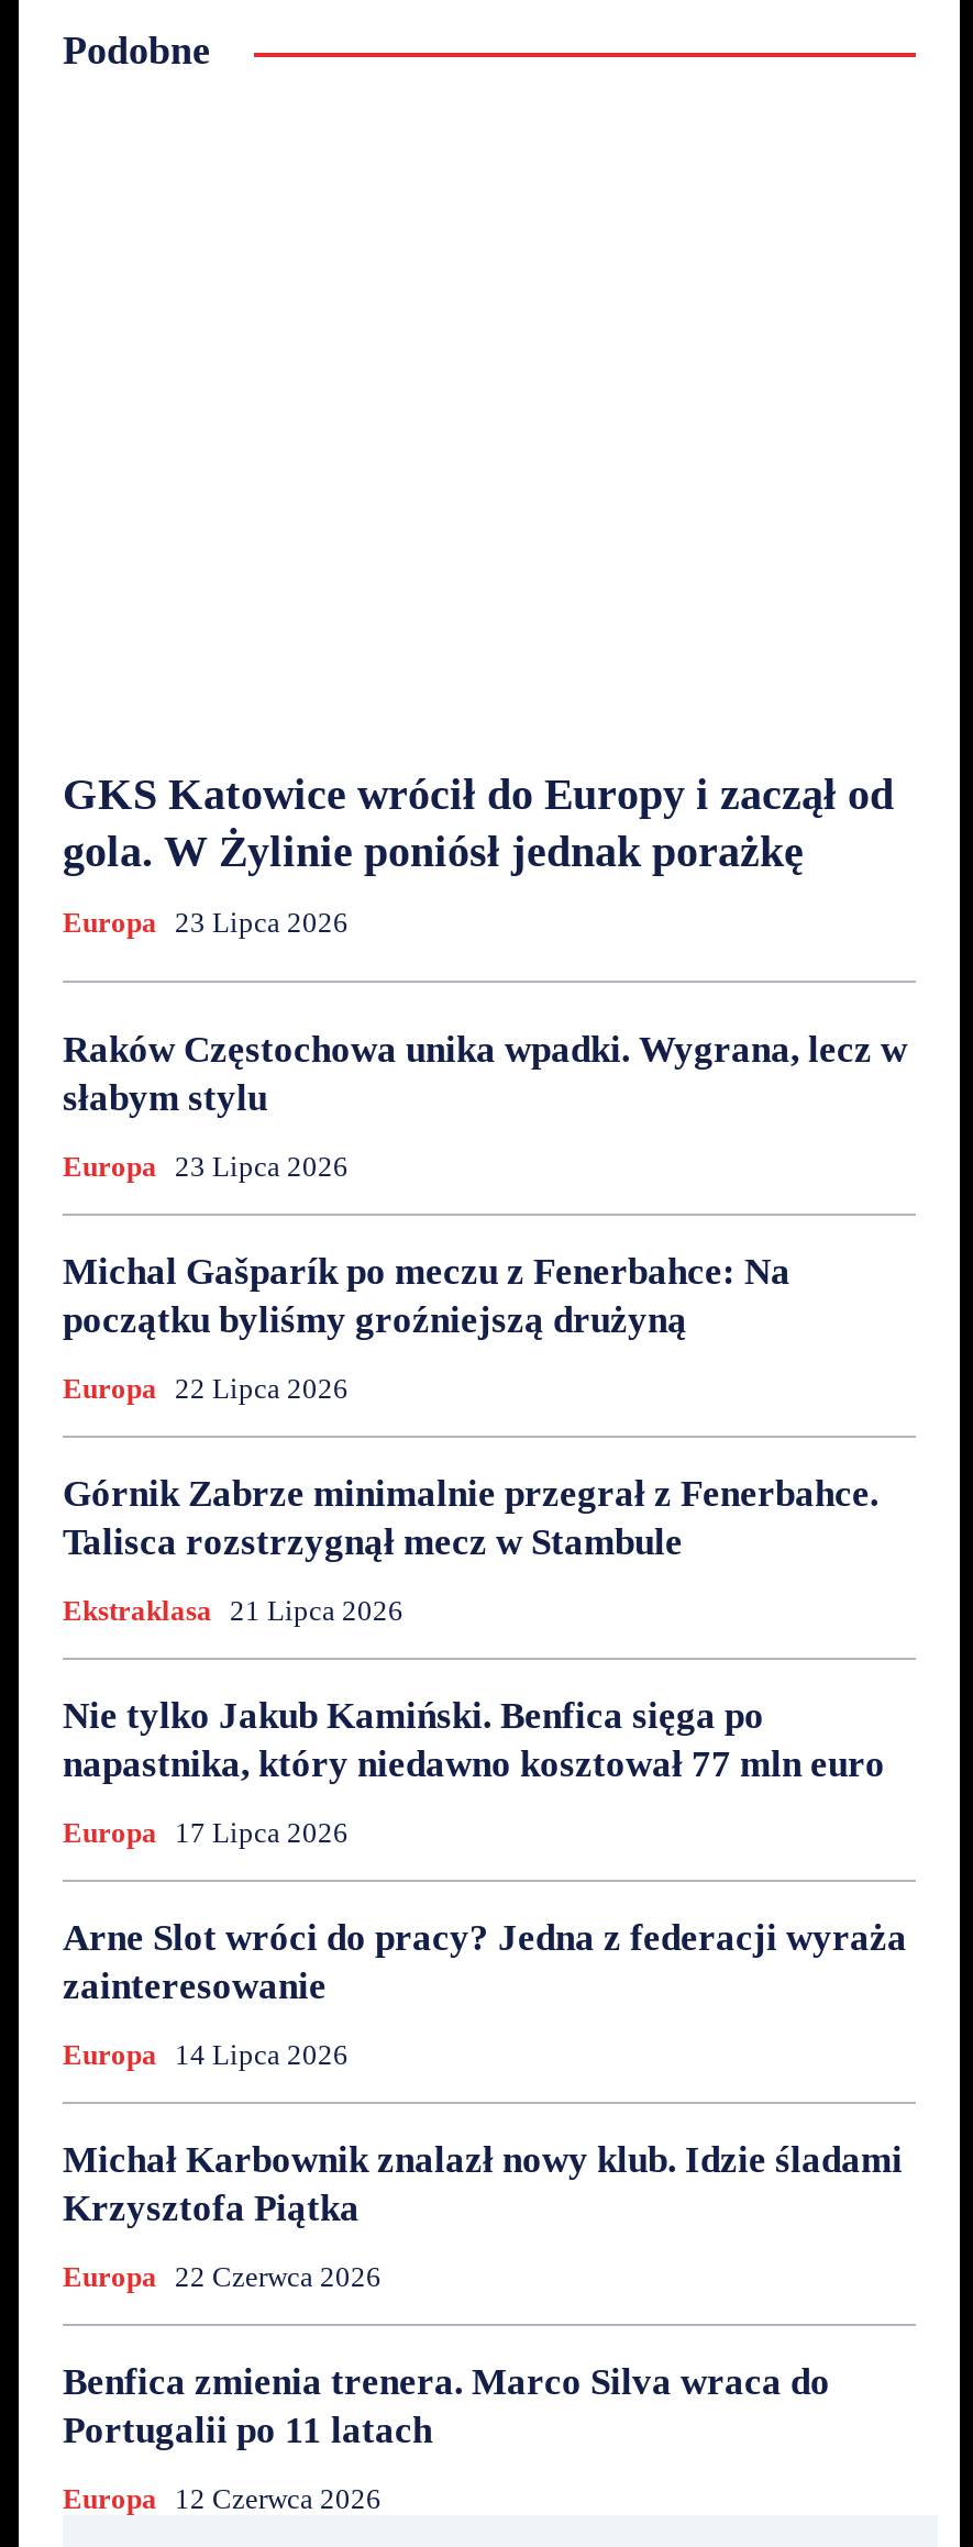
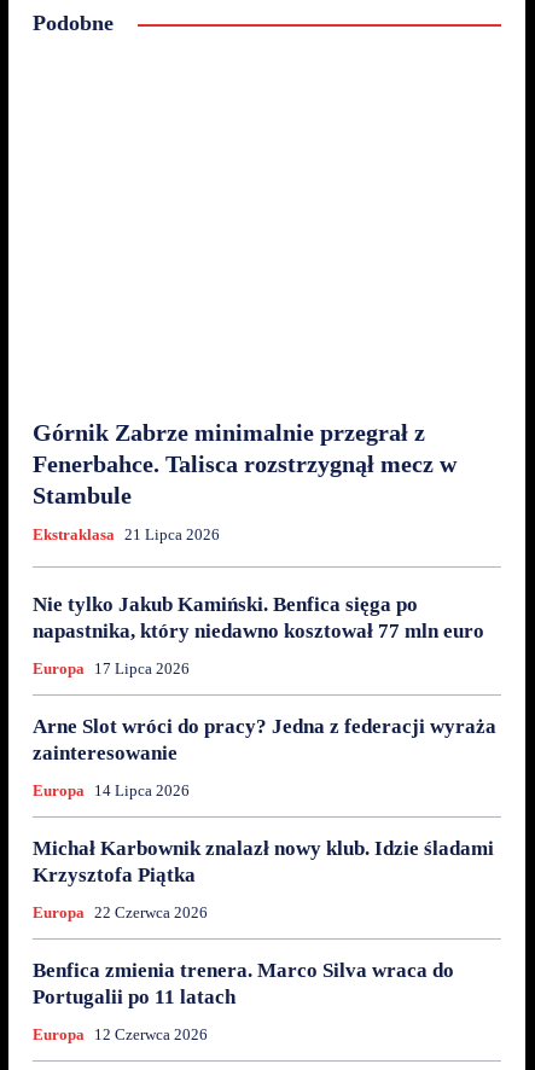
[63,769,907,1563] GKS Katowice wrócił do Europy i zaczął od | gola. W Żylinie poniósł jednak porażkę | Europa 23 Lipca 2026 | Raków Częstochowa unika wpadki. Wygrana, lecz w | słabym stylu | Europa 23 Lipca 2026 | Michal Gašparík po meczu z Fenerbahce: Na | początku byliśmy groźniejszą drużyną | Europa 22 Lipca 2026 | Górnik Zabrze minimalnie przegrał z Fenerbahce. | Talisca rozstrzygnął mecz w Stambule -> [33,419,457,508] Górnik Zabrze minimalnie przegrał z | Fenerbahce. Talisca rozstrzygnął mecz w | Stambule

